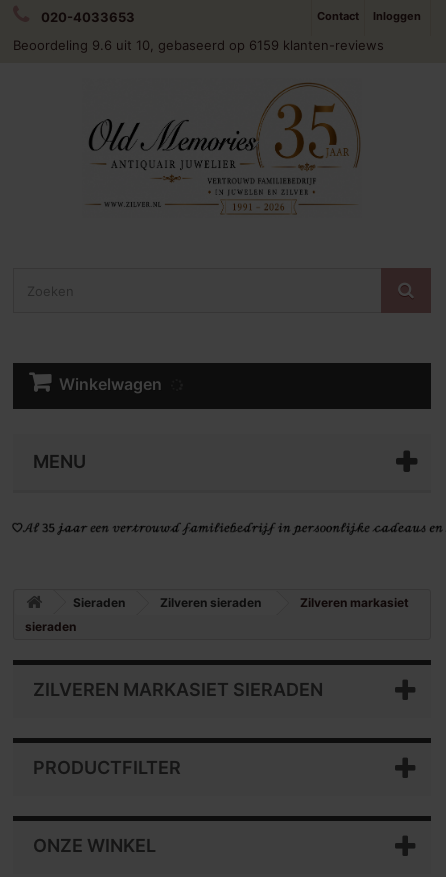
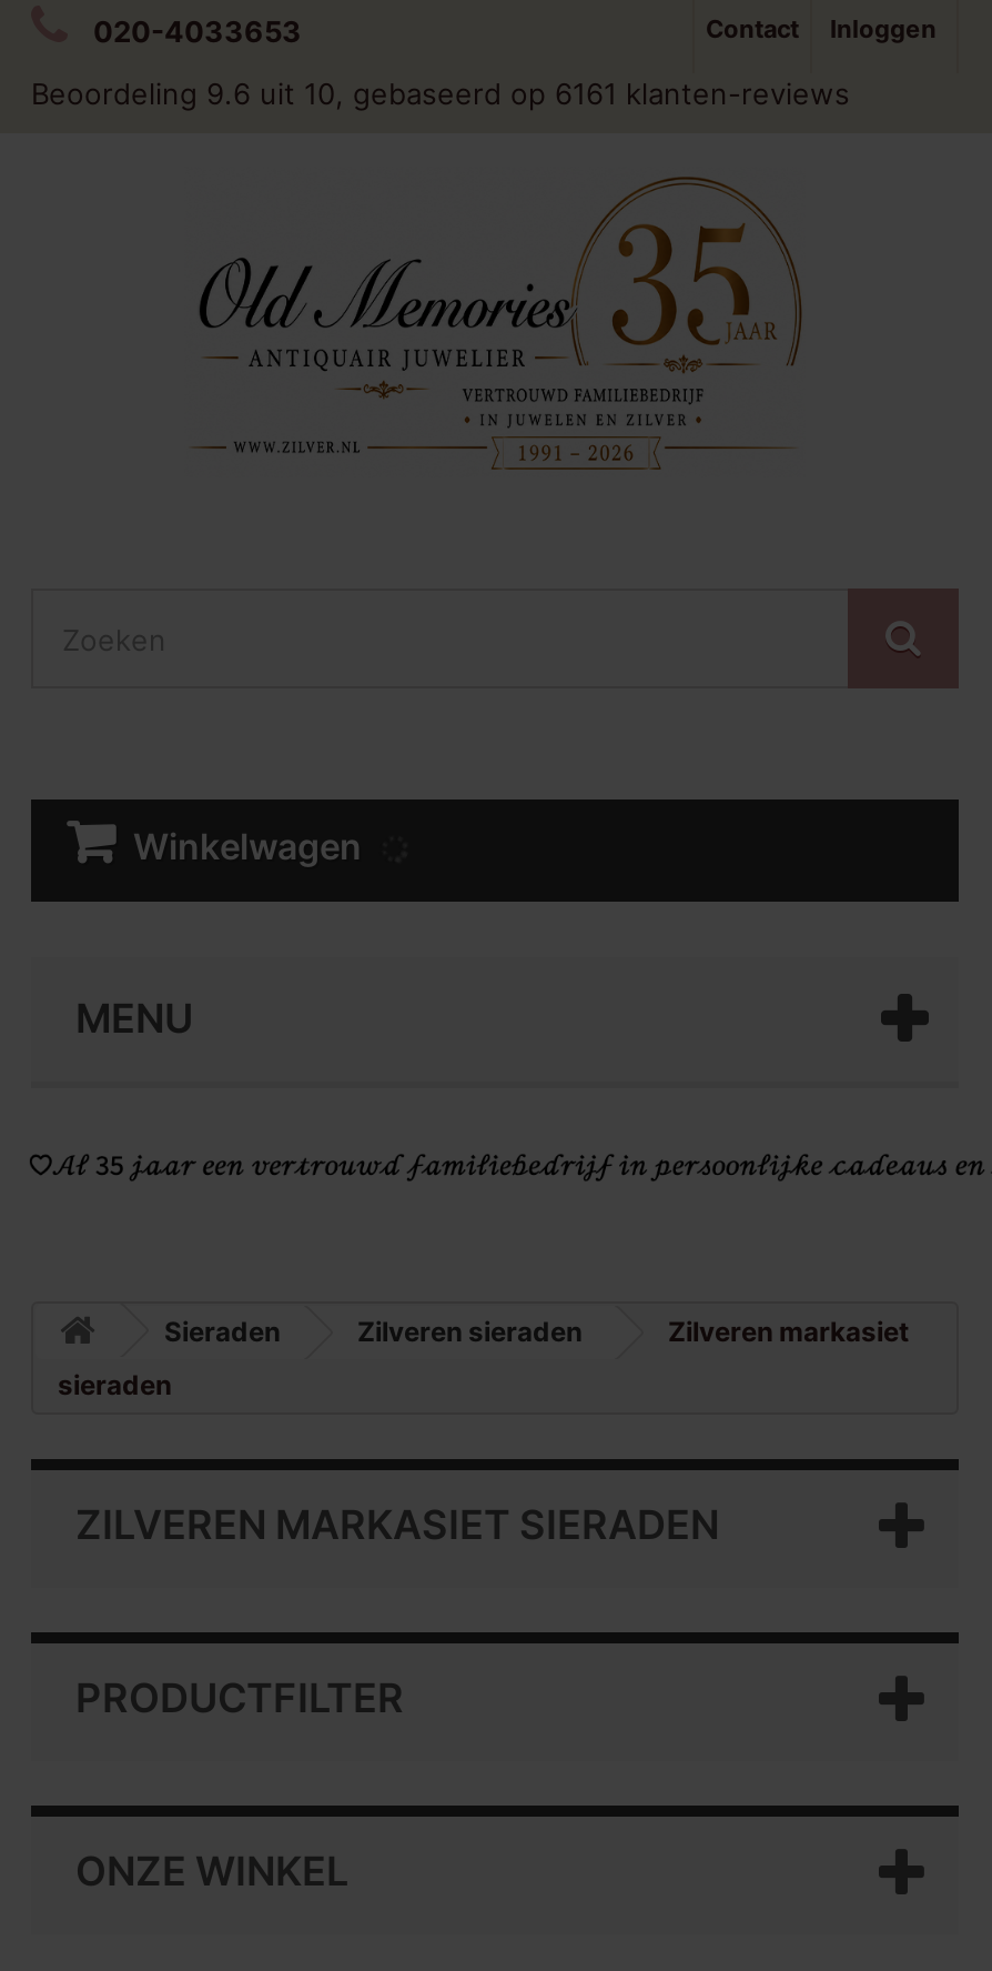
[13,37,384,53] Beoordeling 9.6 uit 10, gebaseerd op 6159 klanten-reviews -> [31,76,850,111] Beoordeling 9.6 uit 10, gebaseerd op 6161 klanten-reviews

